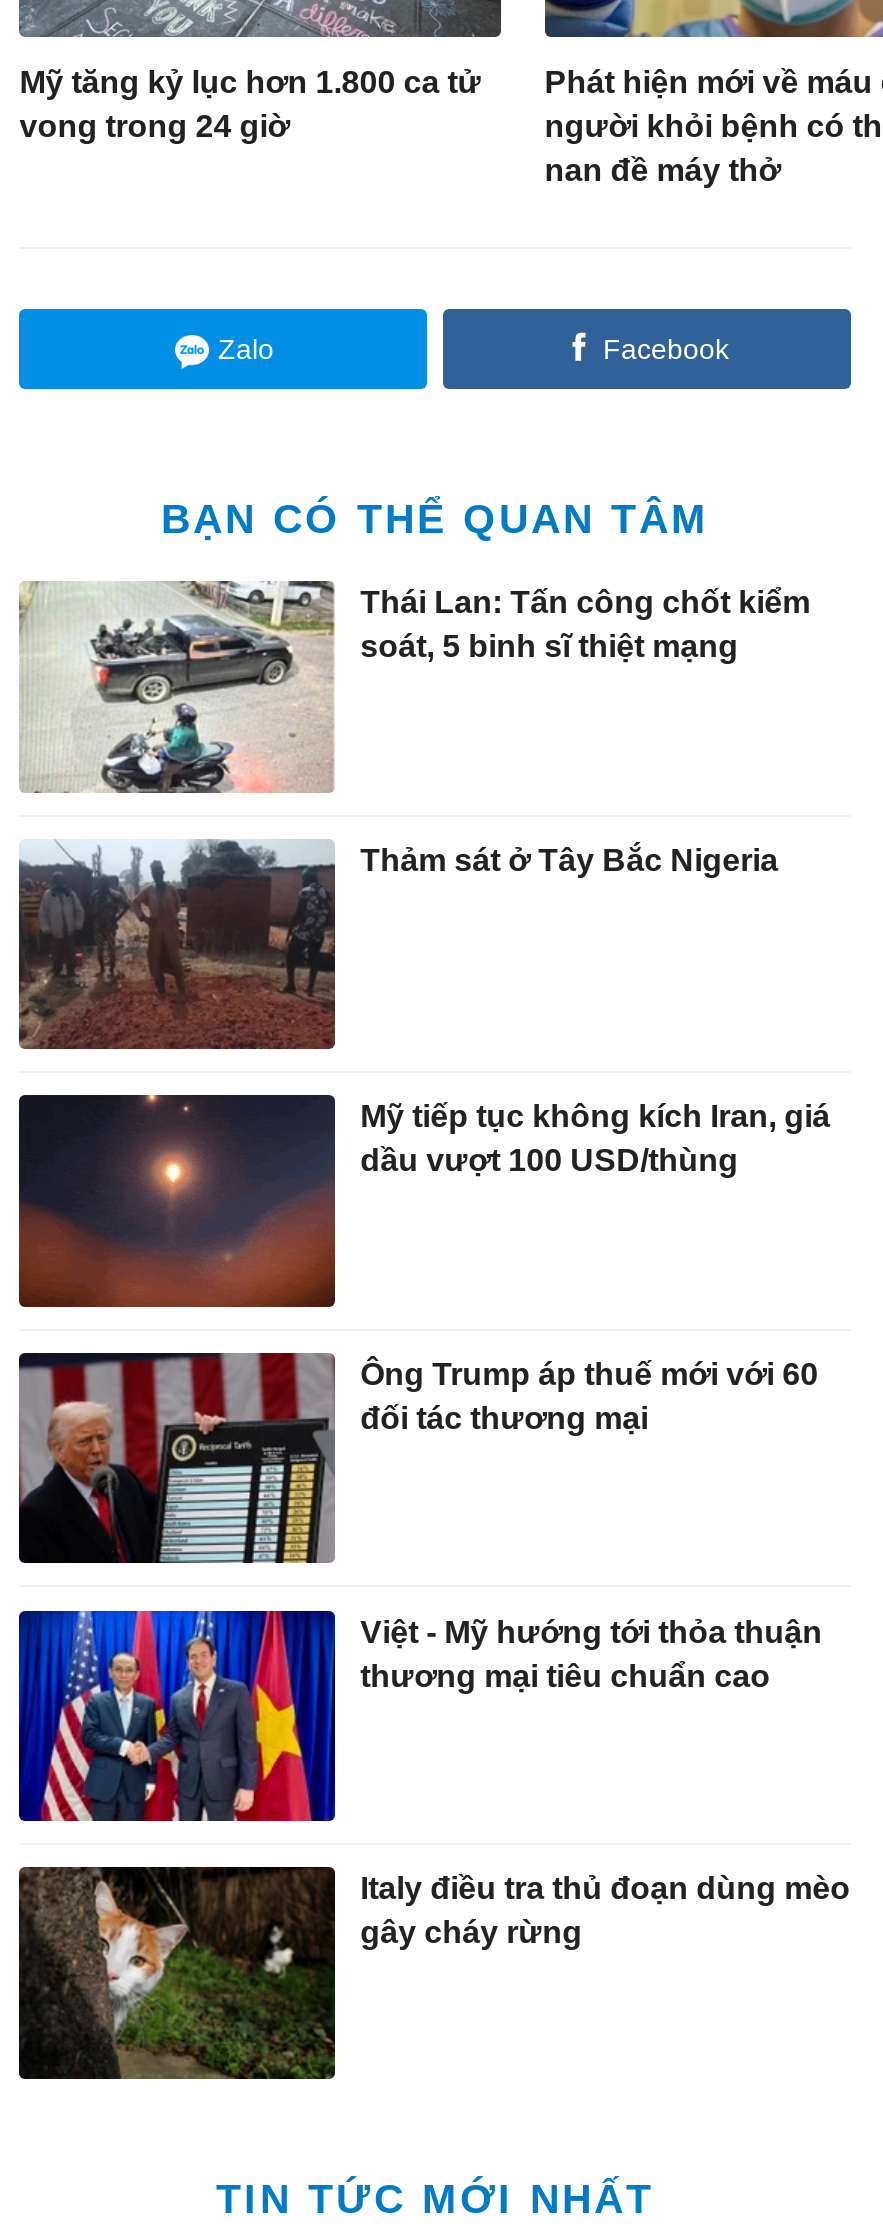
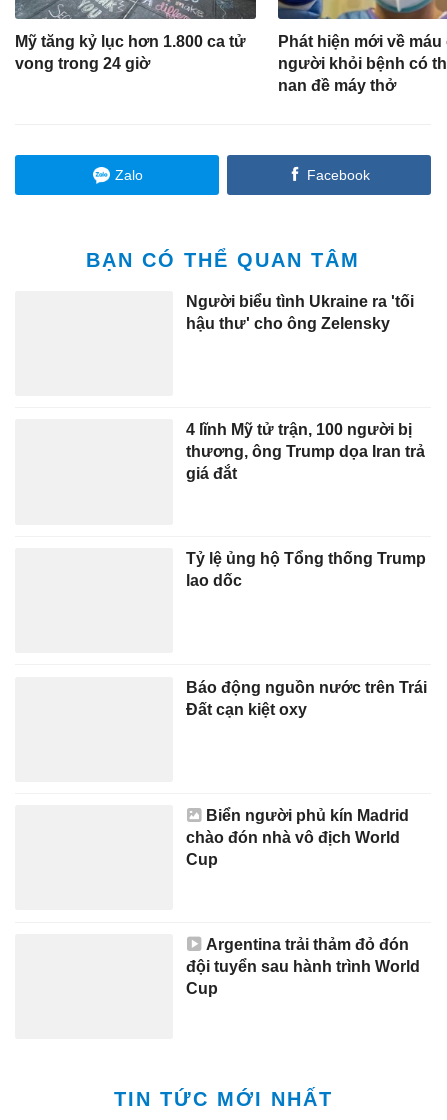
[17,578,335,794] [image] -> none
[360,586,810,664] Thái Lan: Tấn công chốt kiểm | soát, 5 binh sĩ thiệt mạng -> [186,293,414,332] Người biểu tình Ukraine ra 'tối | hậu thư' cho ông Zelensky
[17,838,337,1052] [image] -> none
[360,843,778,877] Thảm sát ở Tây Bắc Nigeria -> [186,421,425,482] 4 lĩnh Mỹ tử trận, 100 người bị | thương, ông Trump dọa Iran trả | giá đắt
[17,1092,337,1310] [image] -> none
[360,1100,830,1178] Mỹ tiếp tục không kích Iran, giá | dầu vượt 100 USD/thùng -> [186,550,426,589] Tỷ lệ ủng hộ Tổng thống Trump | lao dốc
[17,1350,337,1566] [image] -> none
[360,1357,818,1435] Ông Trump áp thuế mới với 60 | đối tác thương mại -> [186,678,427,717] Báo động nguồn nước trên Trái | Đất cạn kiệt oxy
[17,1608,337,1824] [image] -> none
[360,1614,822,1692] Việt - Mỹ hướng tới thỏa thuận | thương mại tiêu chuẩn cao -> [186,807,409,868] Biển người phủ kín Madrid | chào đón nhà vô địch World | Cup
[17,1864,337,2082] [image] -> none
[360,1871,850,1949] Italy điều tra thủ đoạn dùng mèo | gây cháy rừng -> [186,936,420,997] Argentina trải thảm đỏ đón | đội tuyển sau hành trình World | Cup

